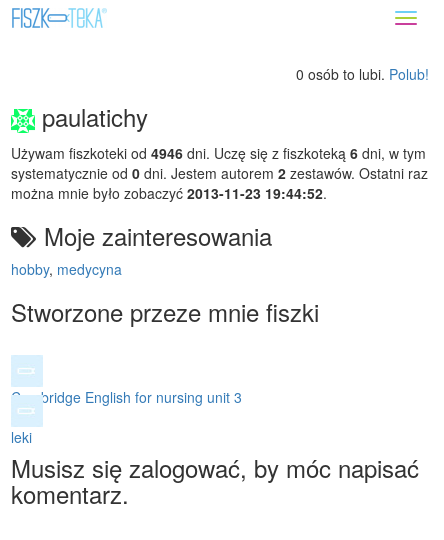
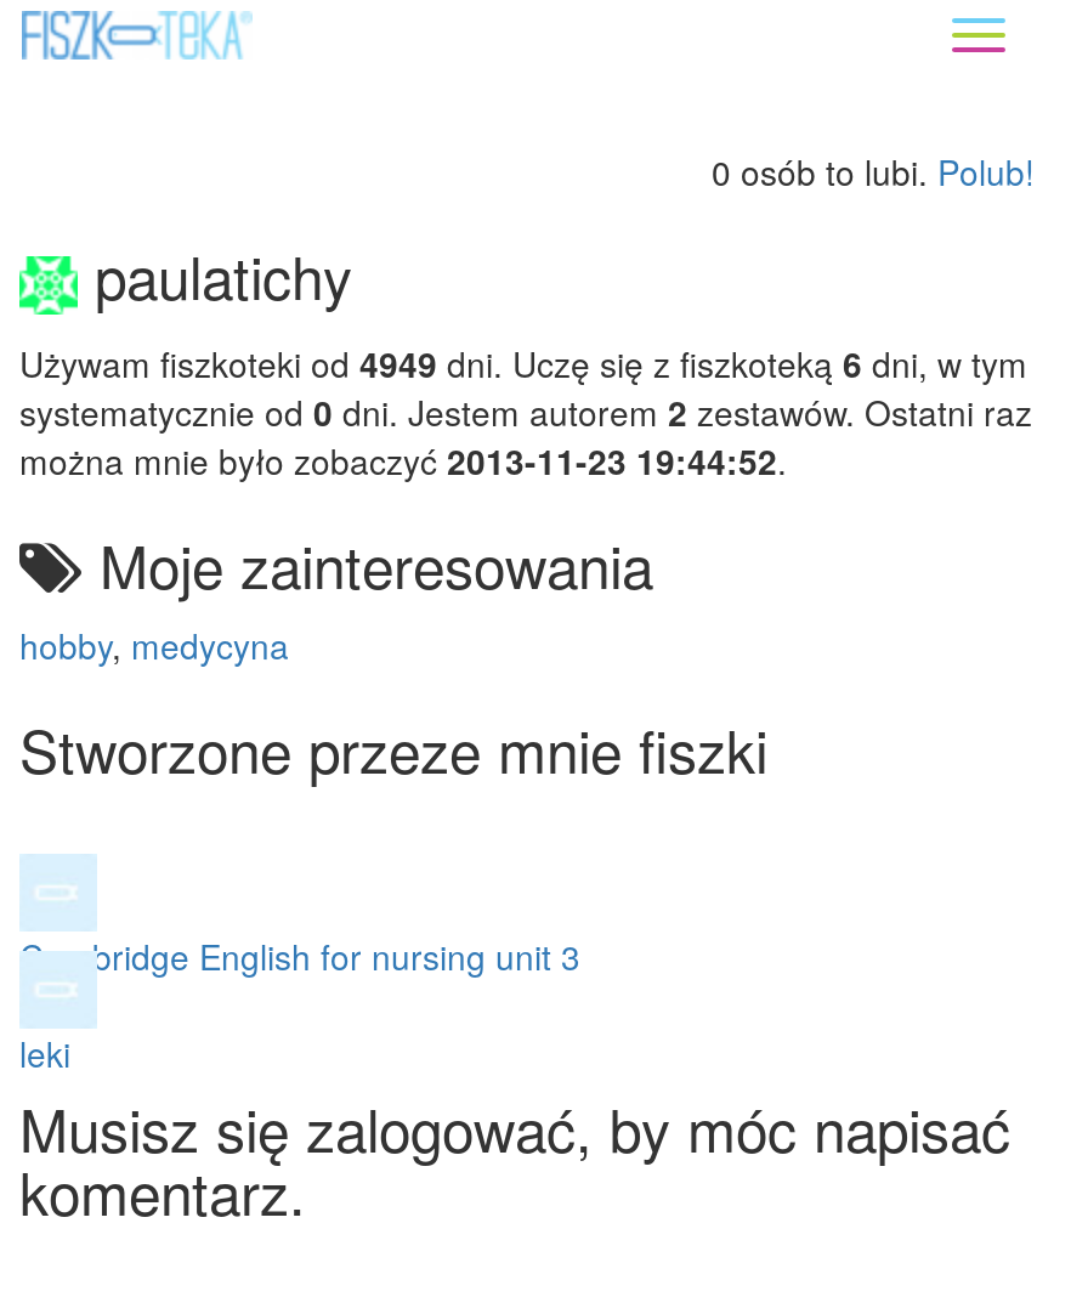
[11,143,426,163] Używam fiszkoteki od 4946 dni. Uczę się z fiszkoteką 6 dni, w tym -> [19,338,1027,387] Używam fiszkoteki od 4949 dni. Uczę się z fiszkoteką 6 dni, w tym

